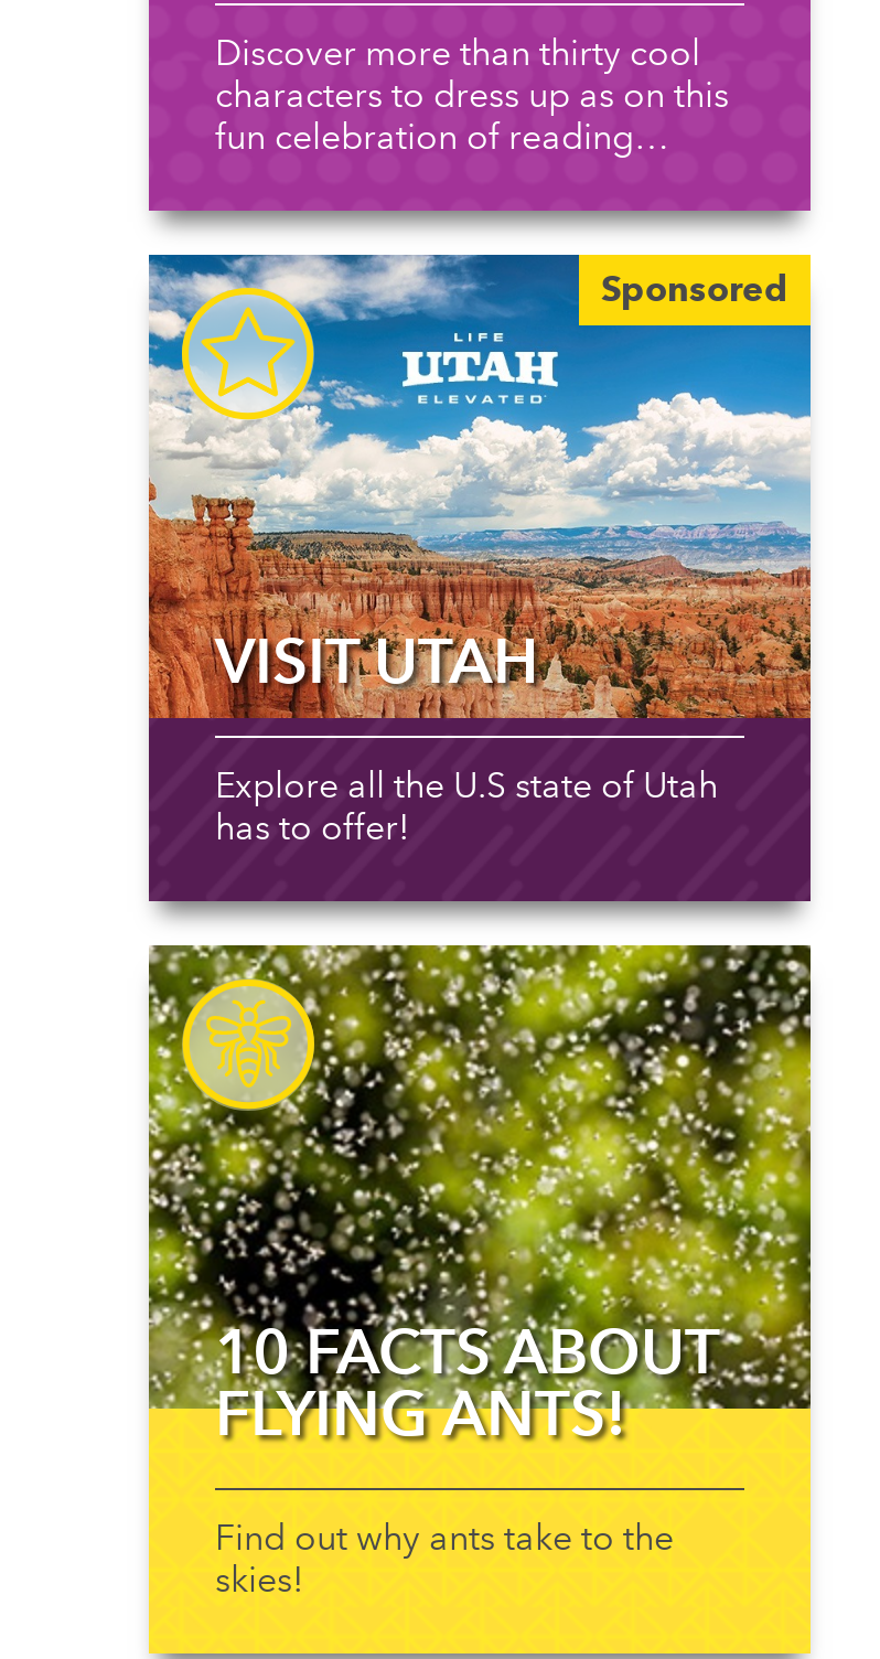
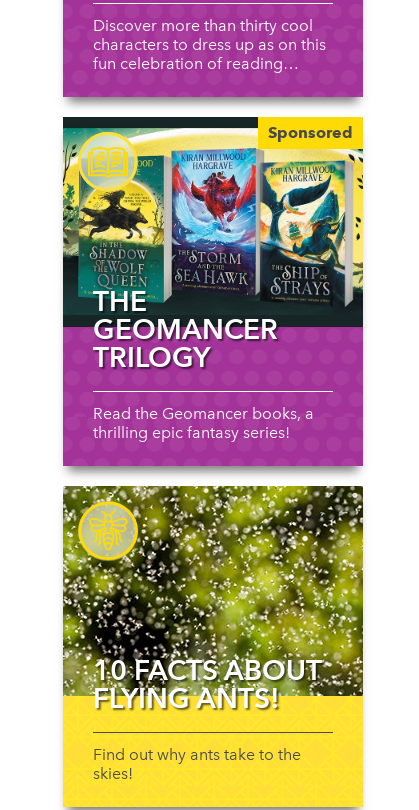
[147,251,813,902] [image] | VISIT UTAH -> [62,116,364,466] [image] | THE | GEOMANCER | TRILOGY
[215,763,718,847] Explore all the U.S state of Utah | has to offer! -> [93,404,314,442] Read the Geomancer books, a | thrilling epic fantasy series!

